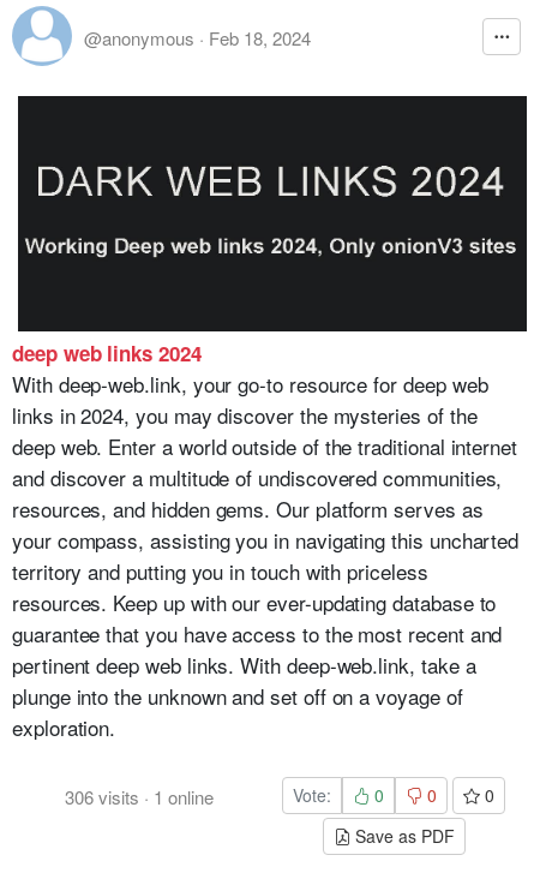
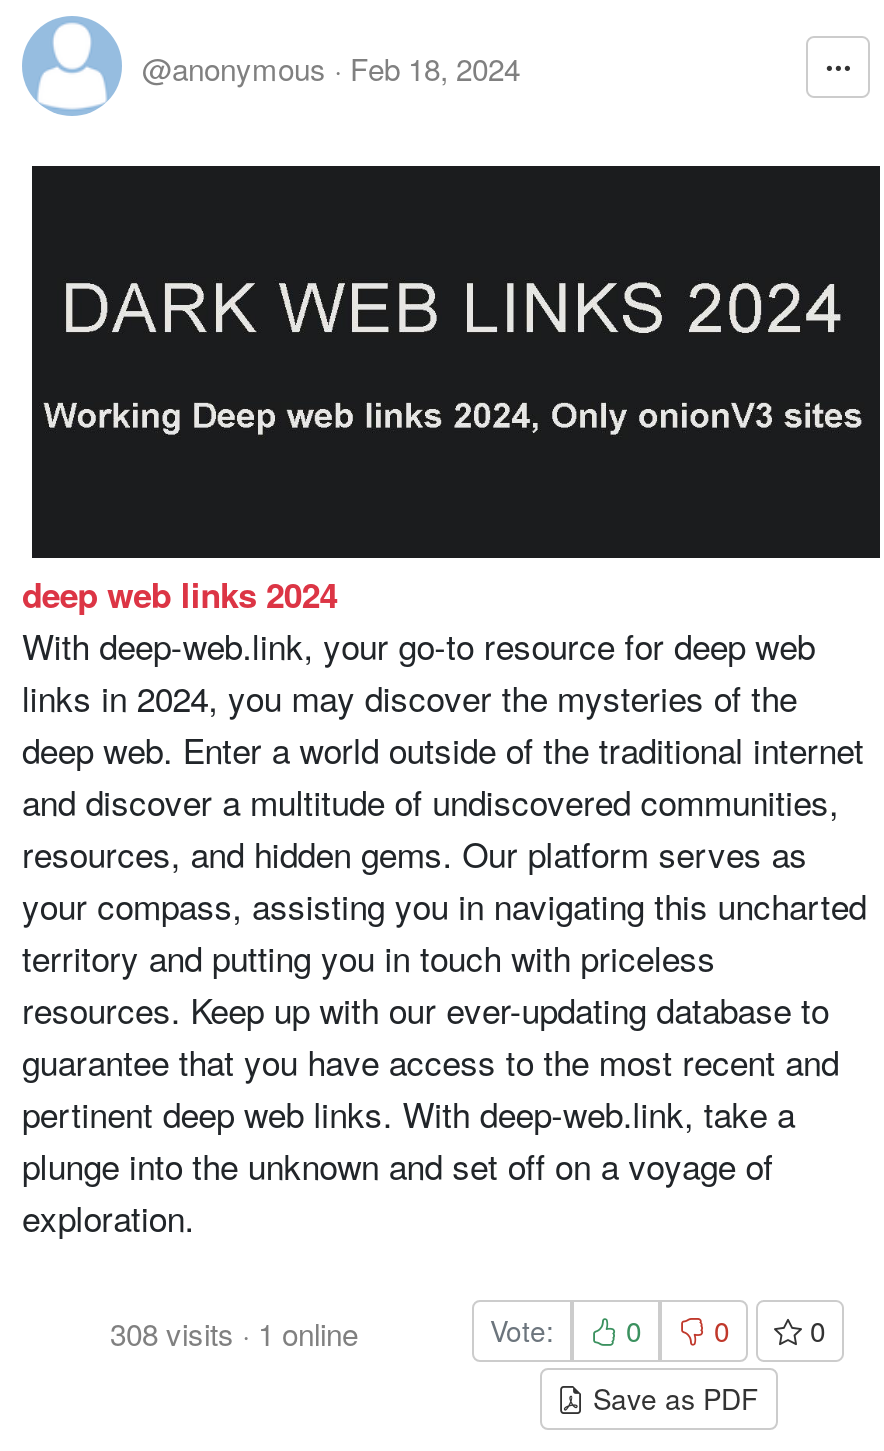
[65,784,214,809] 306 visits · 1 online -> [110,1312,358,1354] 308 visits · 1 online

